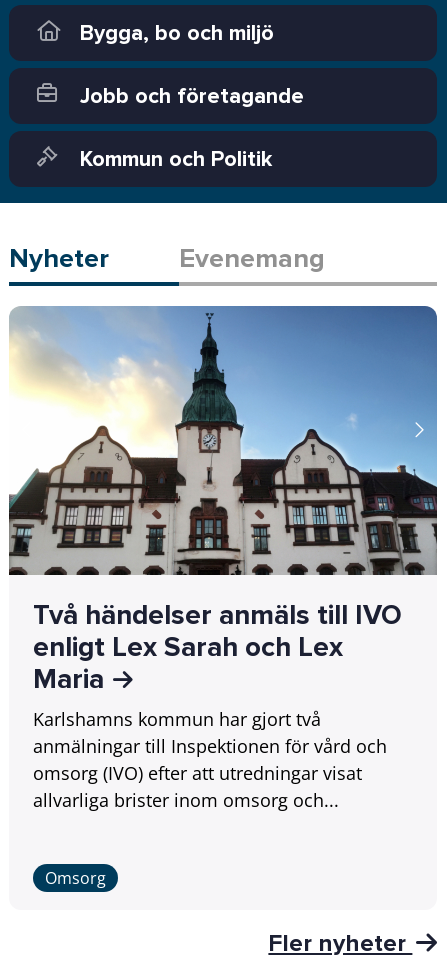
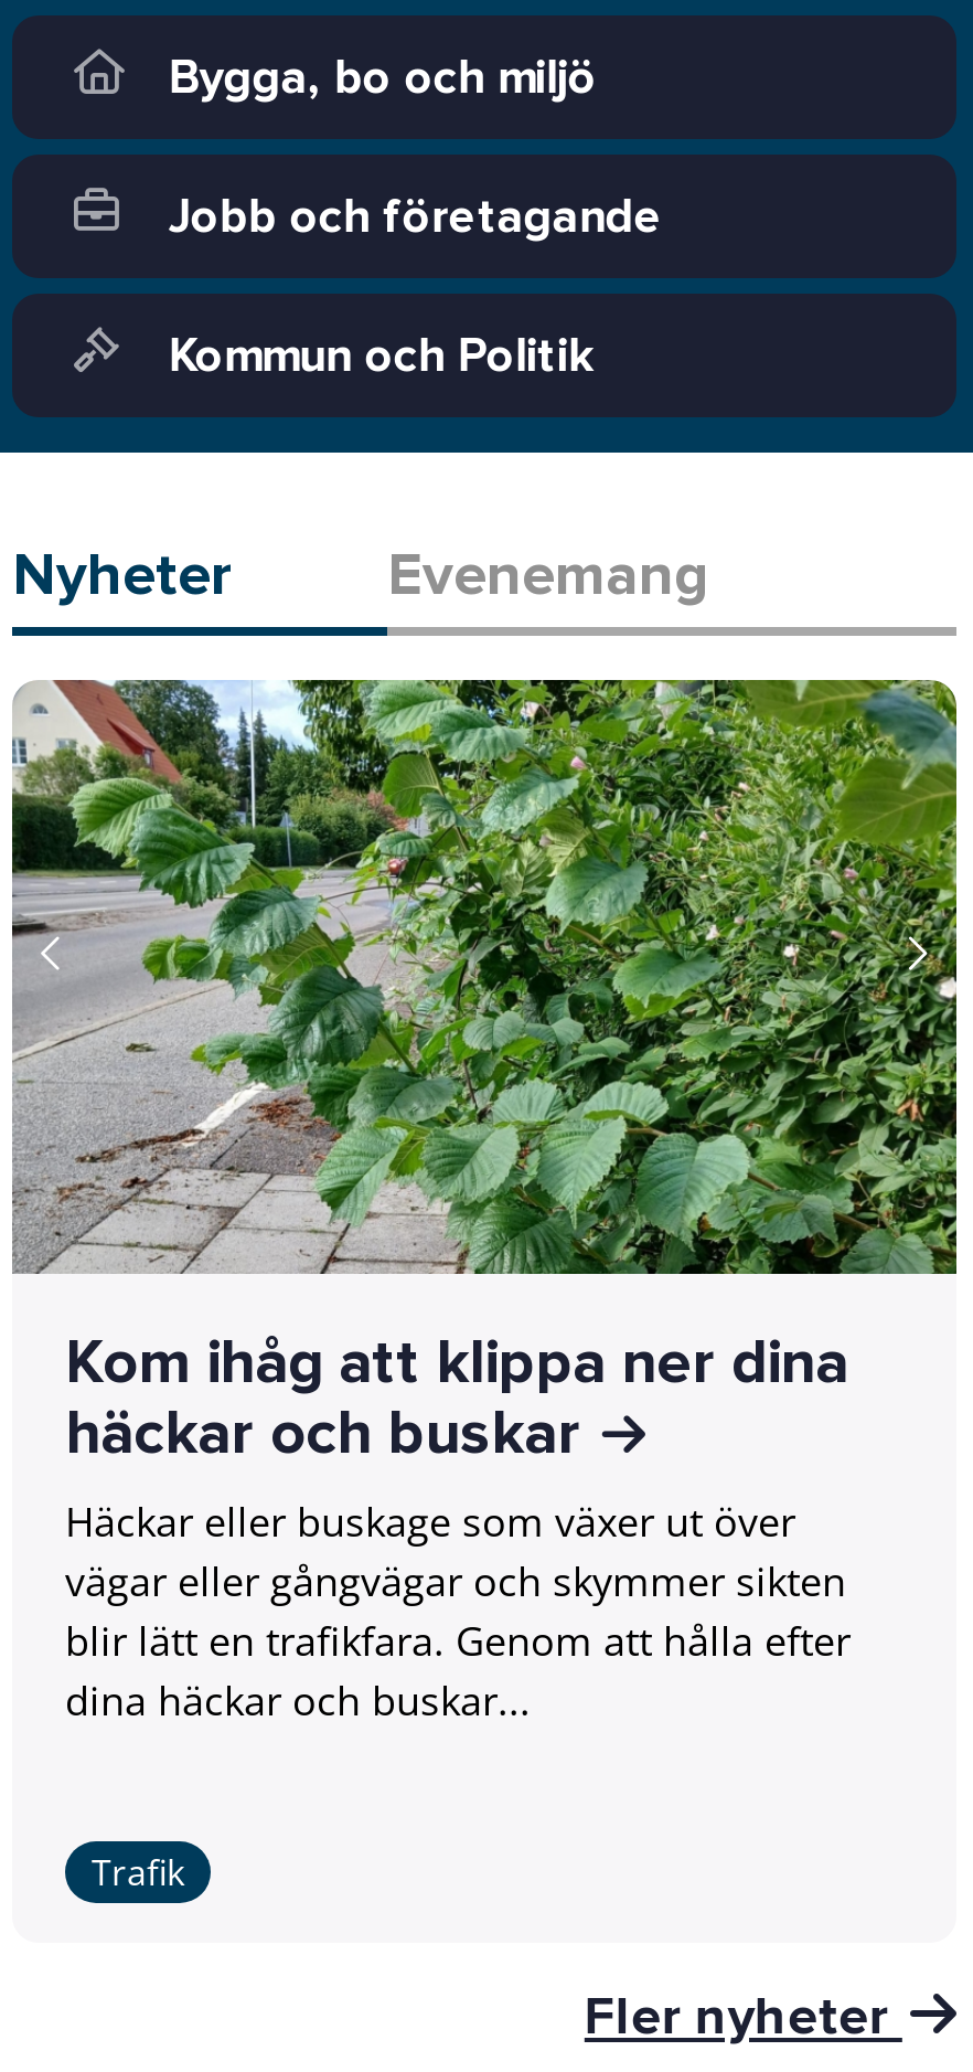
[9,305,438,812] [image] | Två händelser anmäls till IVO | enligt Lex Sarah och Lex | Maria | Karlshamns kommun har gjort två | anmälningar till Inspektionen för vård och | omsorg (IVO) efter att utredningar visat | allvarliga brister inom omsorg och... -> [10,678,959,1727] [image] | Kom ihåg att klippa ner dina | häckar och buskar | Häckar eller buskage som växer ut över | vägar eller gångvägar och skymmer sikten | blir lätt en trafikfara. Genom att hålla efter | dina häckar och buskar...
[45,867,106,889] Omsorg -> [92,1847,184,1896] Trafik

